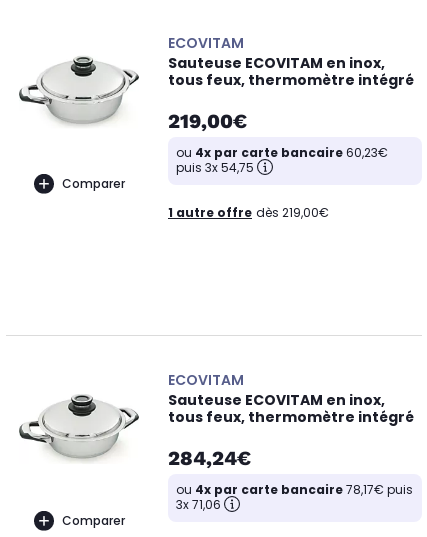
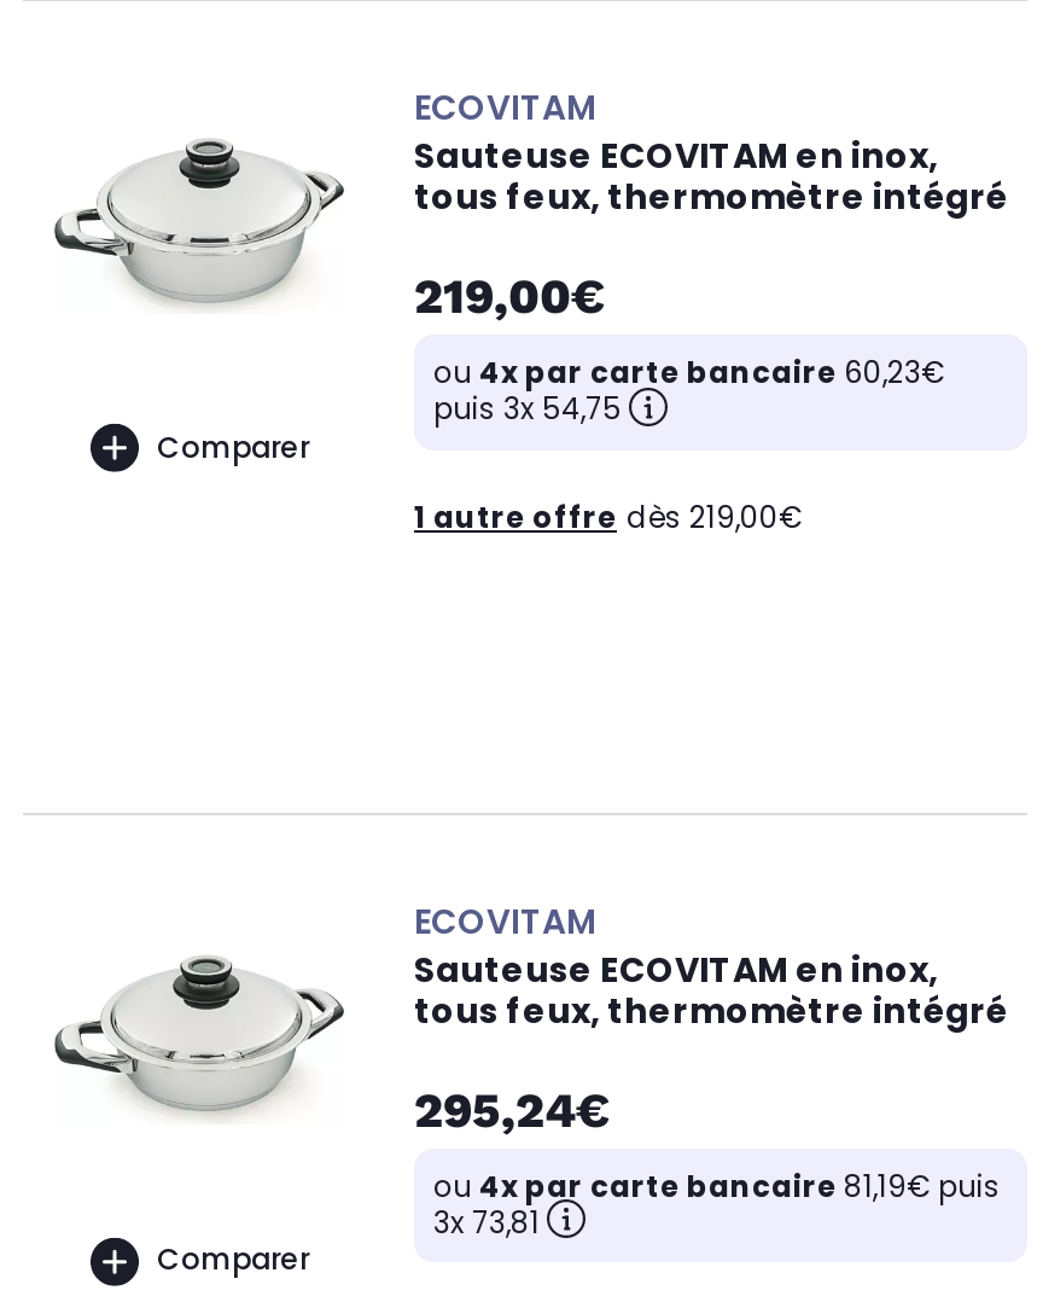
[168,446,251,470] 284,24€ -> [414,1080,610,1138] 295,24€
[176,481,413,498] ou 4x par carte bancaire 78,17€ puis -> [433,1164,1001,1205] ou 4x par carte bancaire 81,19€ puis
[176,496,221,513] 3x 71,06 -> [433,1201,540,1242] 3x 73,81

